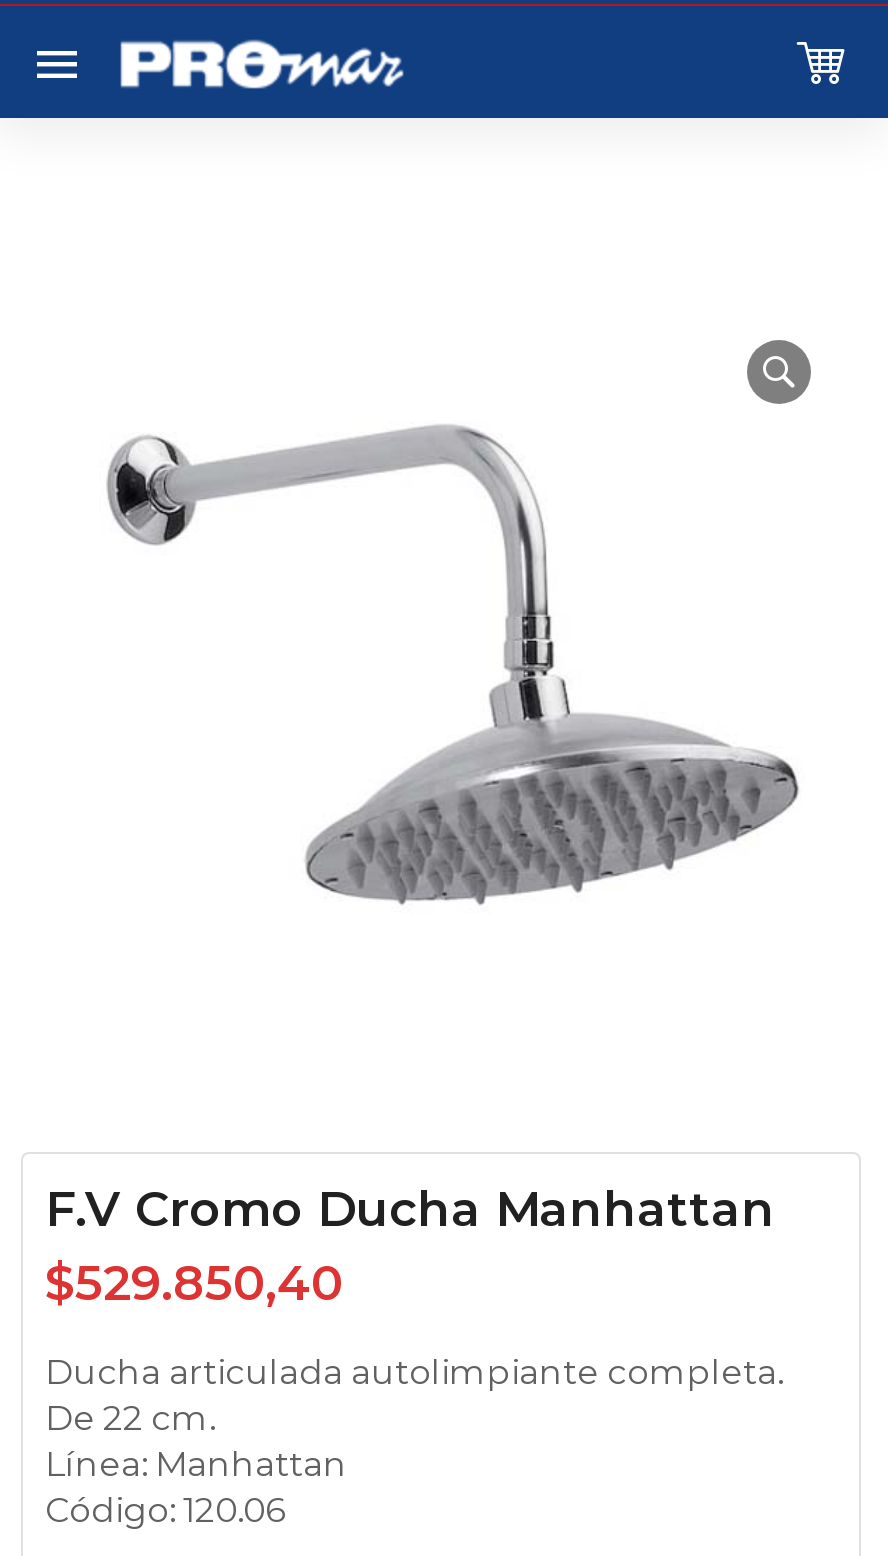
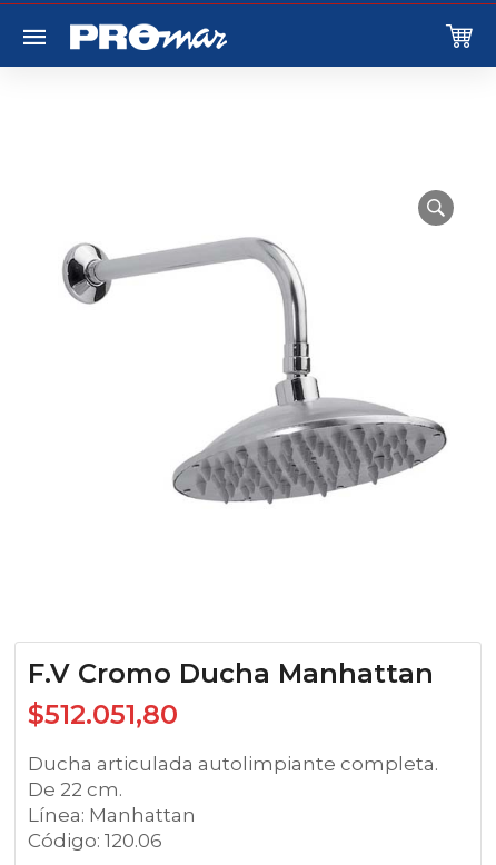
[45,1254,343,1312] $529.850,40 -> [28,698,178,730] $512.051,80

